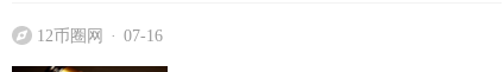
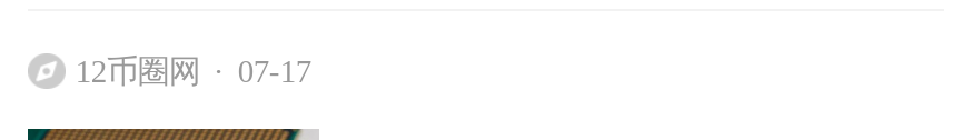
[37,26,163,45] 12币圈网 07-16 -> [75,54,311,90] 12币圈网 07-17

